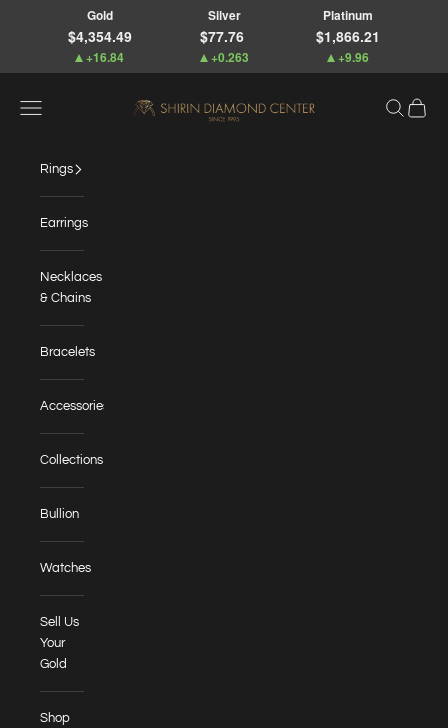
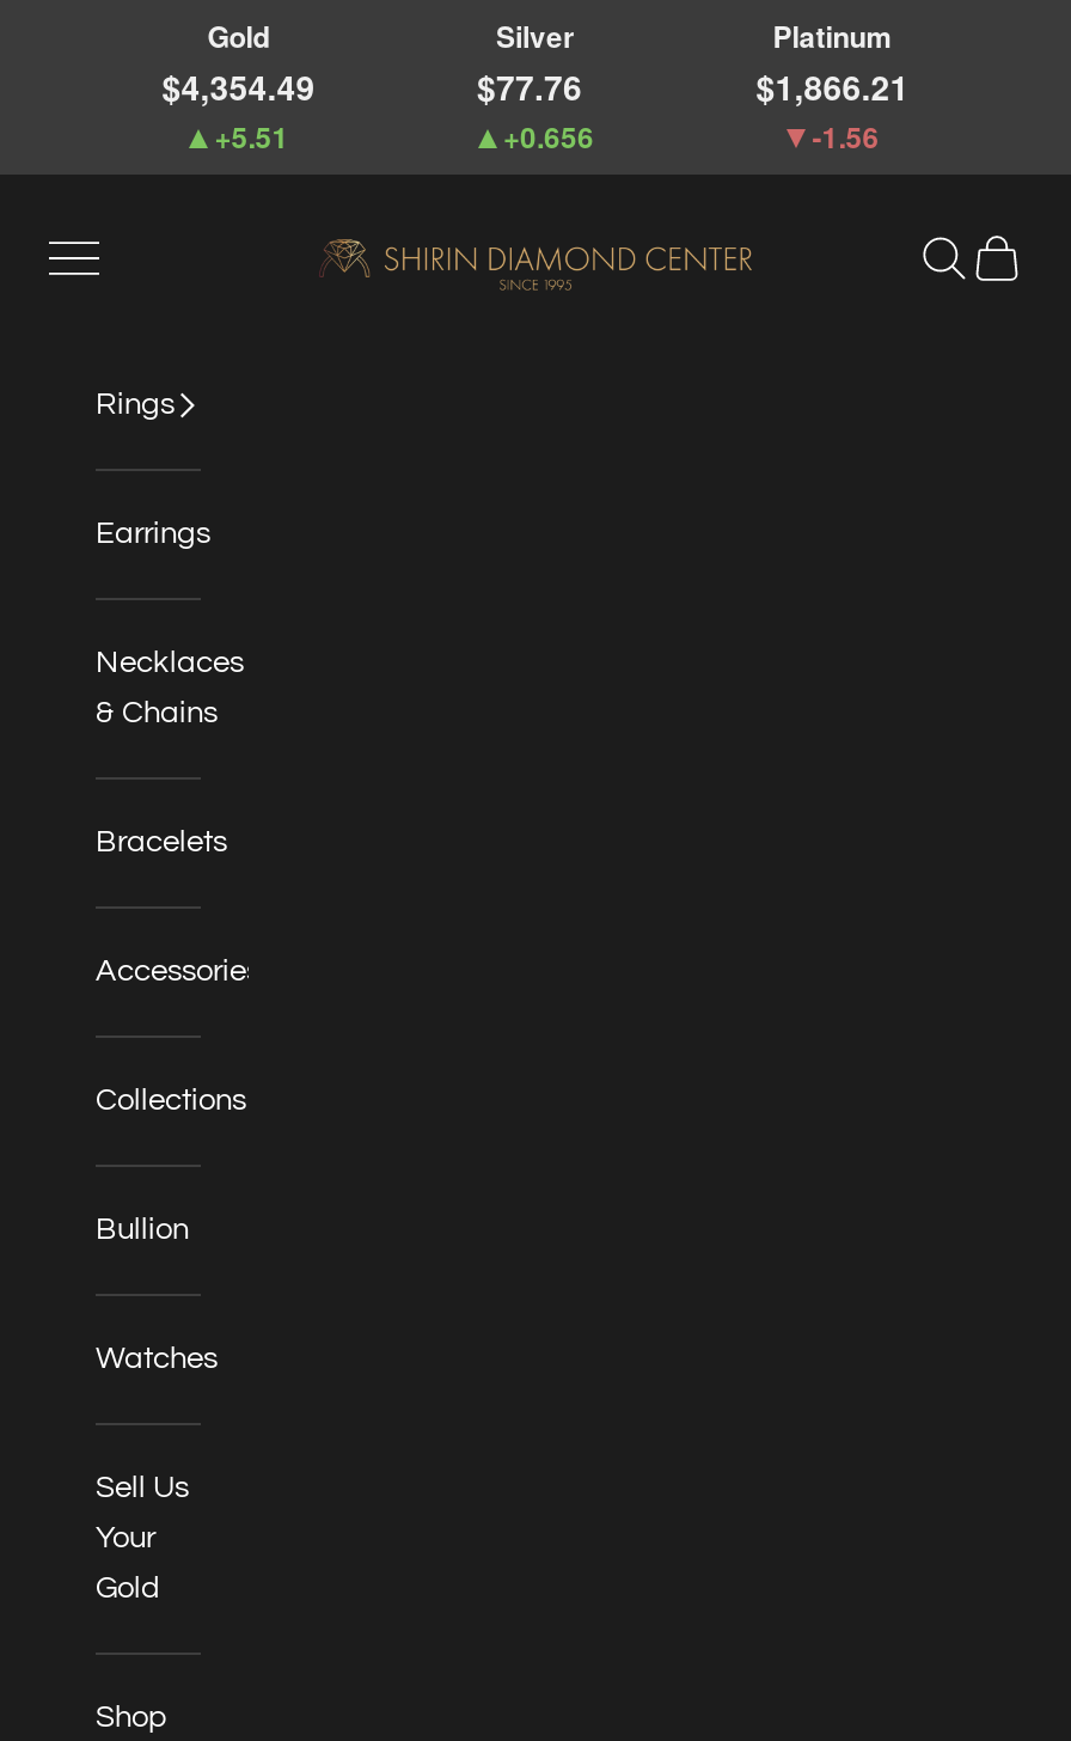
[83,48,124,66] +16.84 -> [208,115,289,158] +5.51
[207,48,248,66] +0.263 -> [496,115,594,158] +0.656
[335,48,369,66] +9.96 -> [805,115,879,158] -1.56

